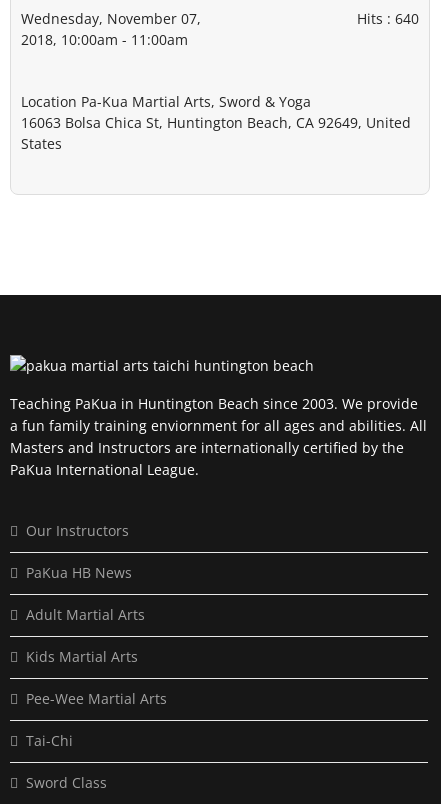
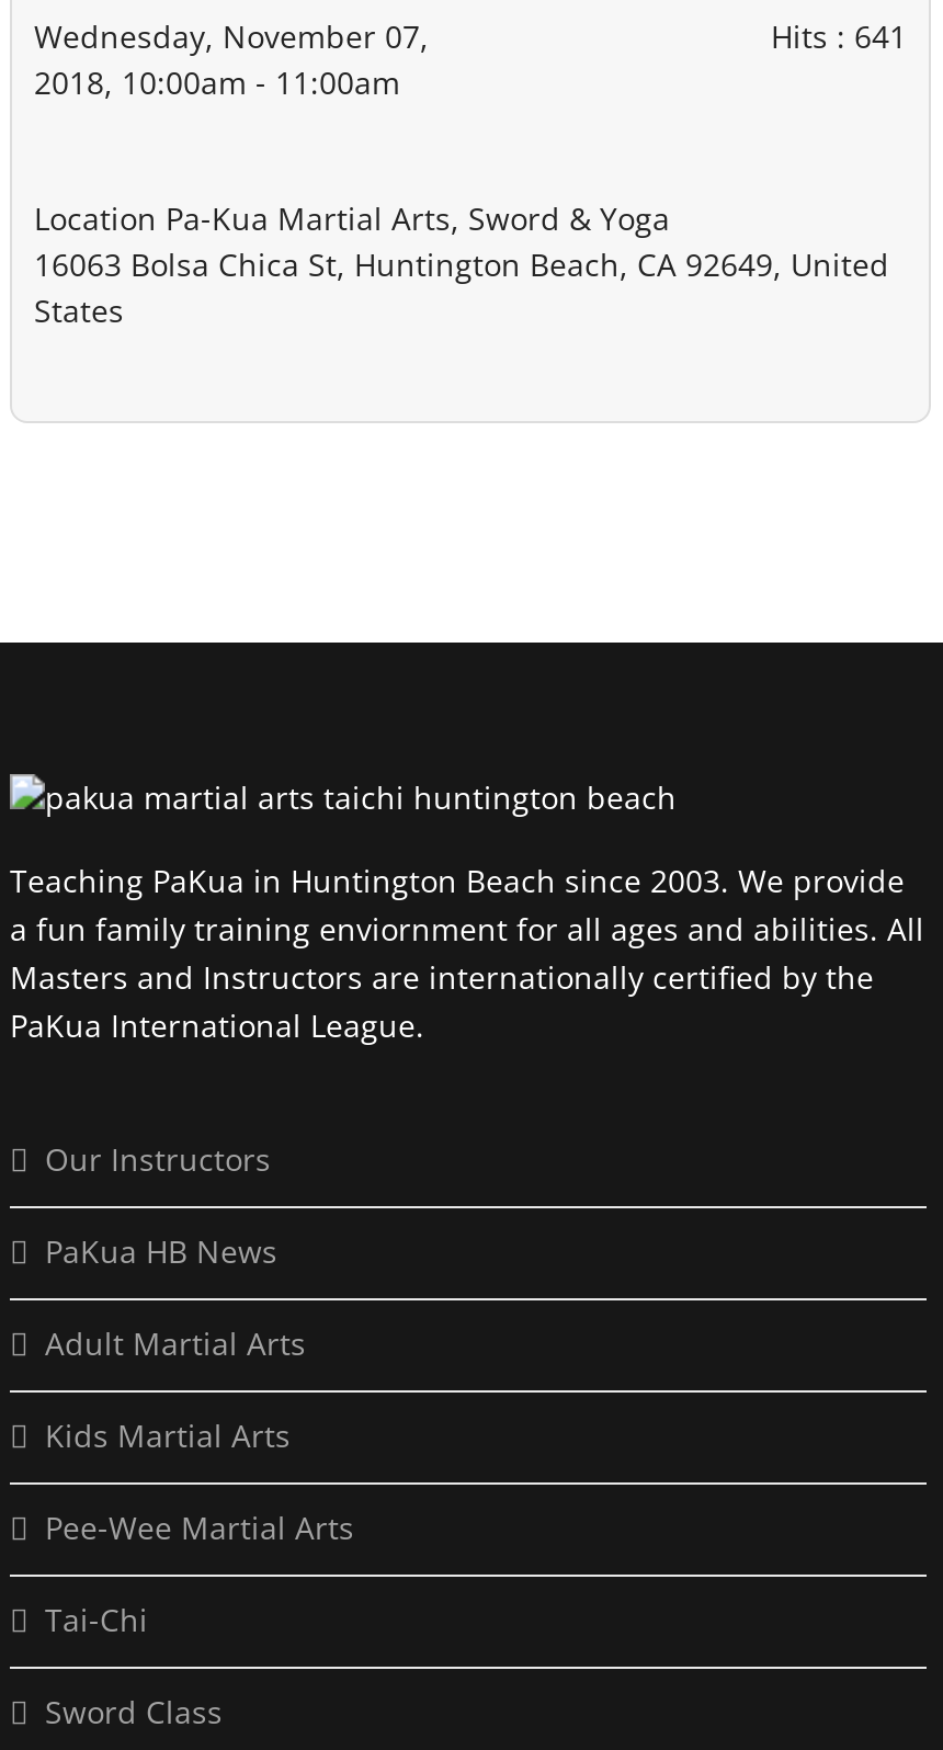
[357,9,419,28] Hits: 640 -> [771,15,907,57] Hits: 641

